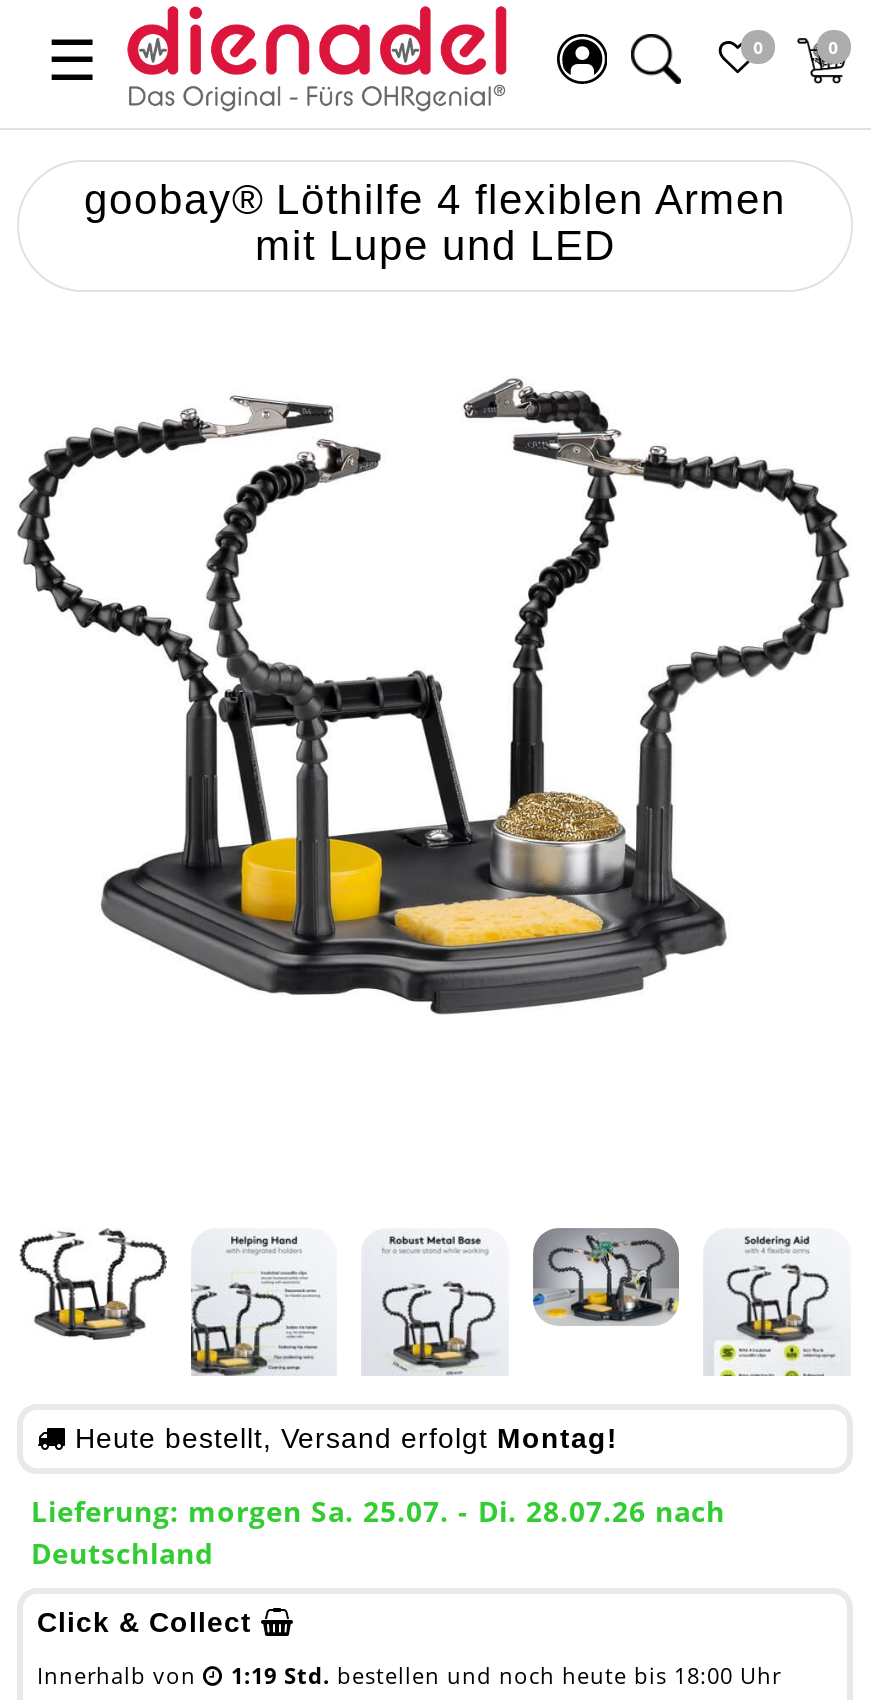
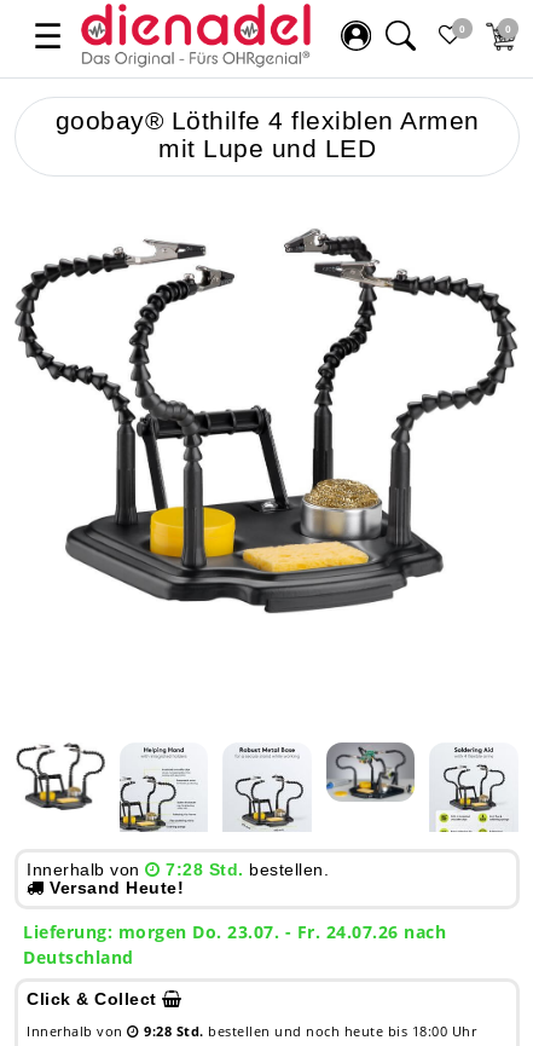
[66,1423,618,1455] Heute bestellt, Versand erfolgt Montag! -> [27,860,329,898] Innerhalb von | 7:28 Std. bestellen. | Versand Heute!
[31,1493,725,1531] Lieferung: morgen Sa. 25.07. - Di. 28.07.26 nach -> [23,921,446,944] Lieferung: morgen Do. 23.07. - Fr. 24.07.26 nach
[231,1661,781,1691] 1:19 Std. bestellen und noch heute bis 18:00 Uhr -> [144,1022,476,1040] 9:28 Std. bestellen und noch heute bis 18:00 Uhr

